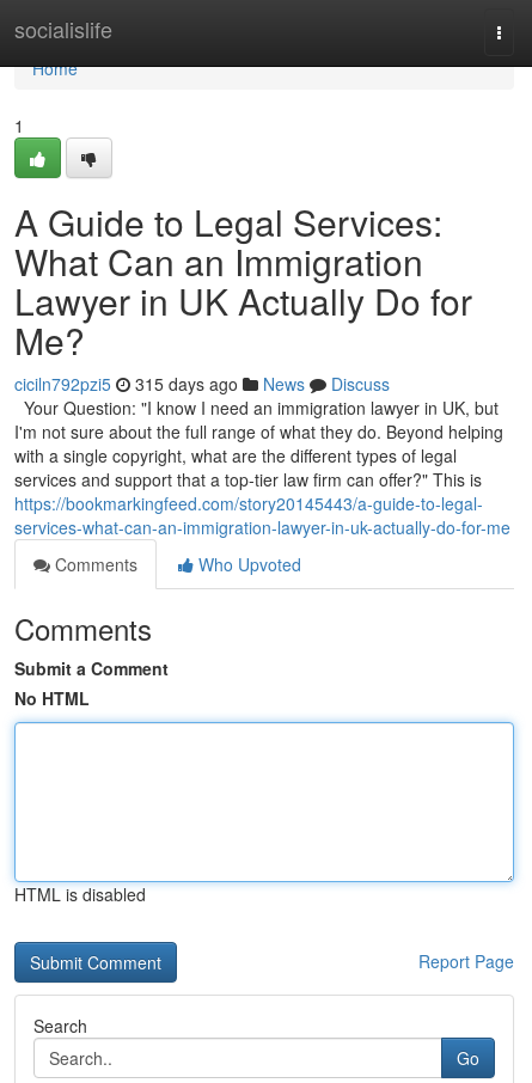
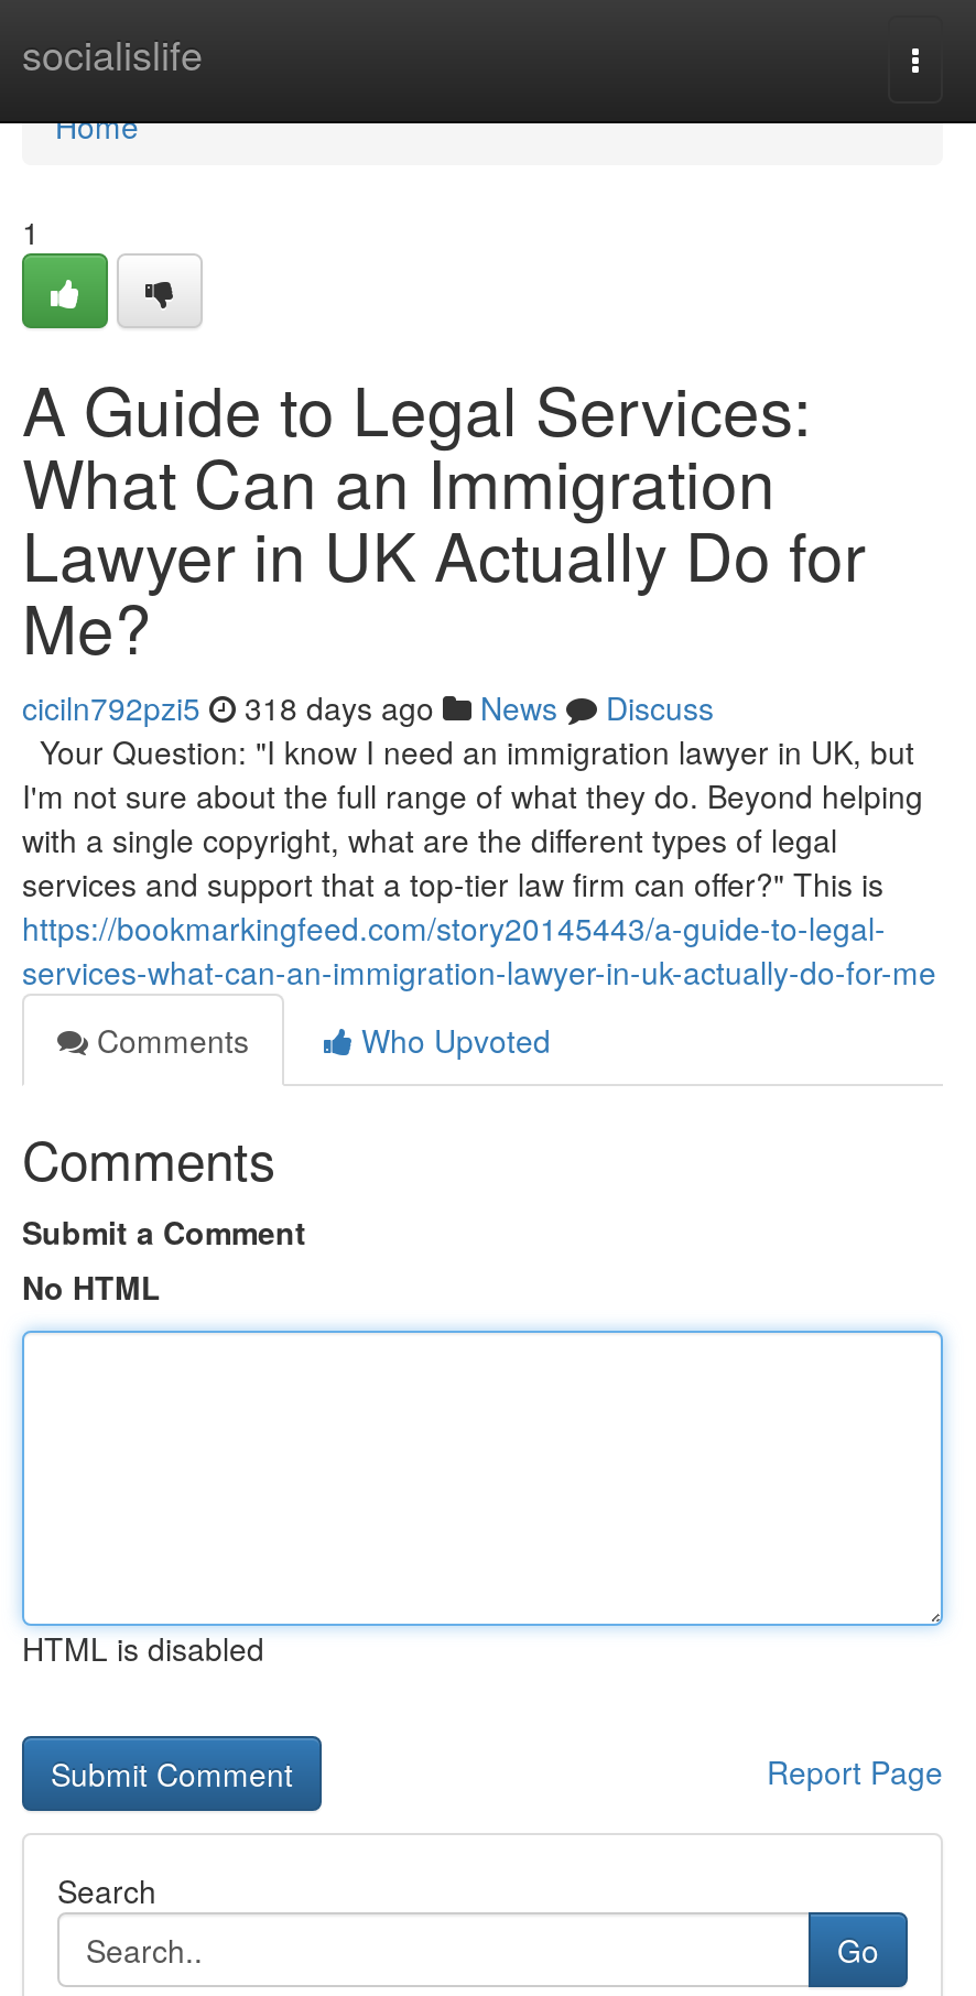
[14,372,390,396] ciciln792pzi5 315 days ago News Discuss -> [22,685,714,729] ciciln792pzi5 318 days ago News Discuss

